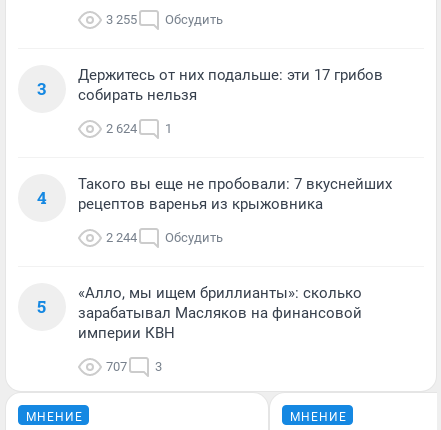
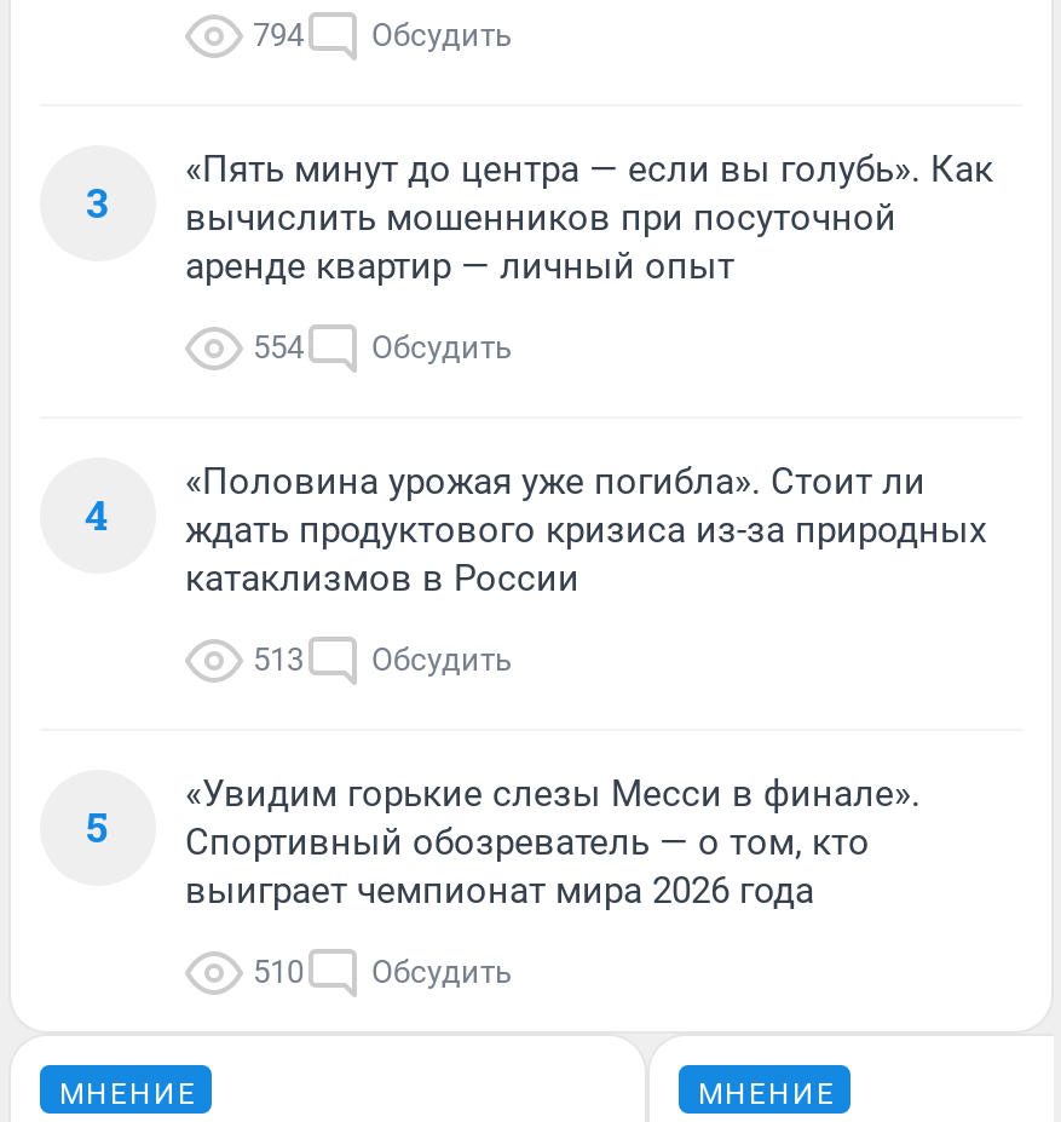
[106,12,223,27] 3 255 Обсудить -> [253,17,512,53] 794 Обсудить
[78,66,383,104] Держитесь от них подальше: эти 17 грибов | собирать нельзя -> [185,147,993,288] «Пять минут до центра — если вы голубь». Как | вычислить мошенников при посуточной | аренде квартир — личный опыт
[106,121,172,136] 2 624 | 1 -> [253,329,512,365] 554 | Обсудить
[78,175,392,213] Такого вы еще не пробовали: 7 вкуснейших | рецептов варенья из крыжовника -> [185,460,986,600] «Половина урожая уже погибла». Стоит ли | ждать продуктового кризиса из-за природных | катаклизмов в России
[106,230,223,245] 2 244 Обсудить -> [253,641,512,678] 513 Обсудить
[78,284,362,342] «Алло, мы ищем бриллианты»: сколько | зарабатывал Масляков на финансовой | империи КВН -> [185,772,921,912] «Увидим горькие слезы Месси в финале». | Спортивный обозреватель — о том, кто | выиграет чемпионат мира 2026 года
[106,359,162,374] 707 | 3 -> [253,954,512,990] 510 | Обсудить

